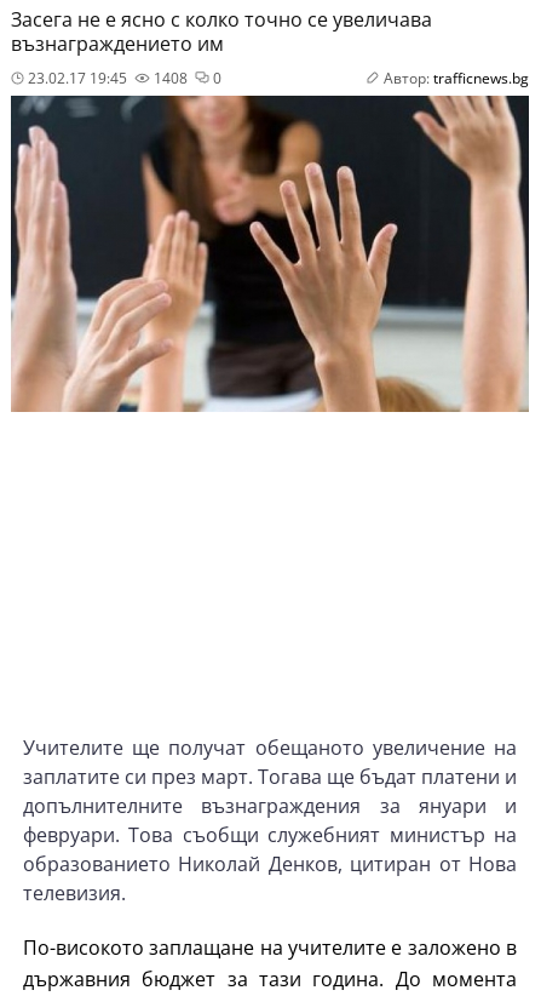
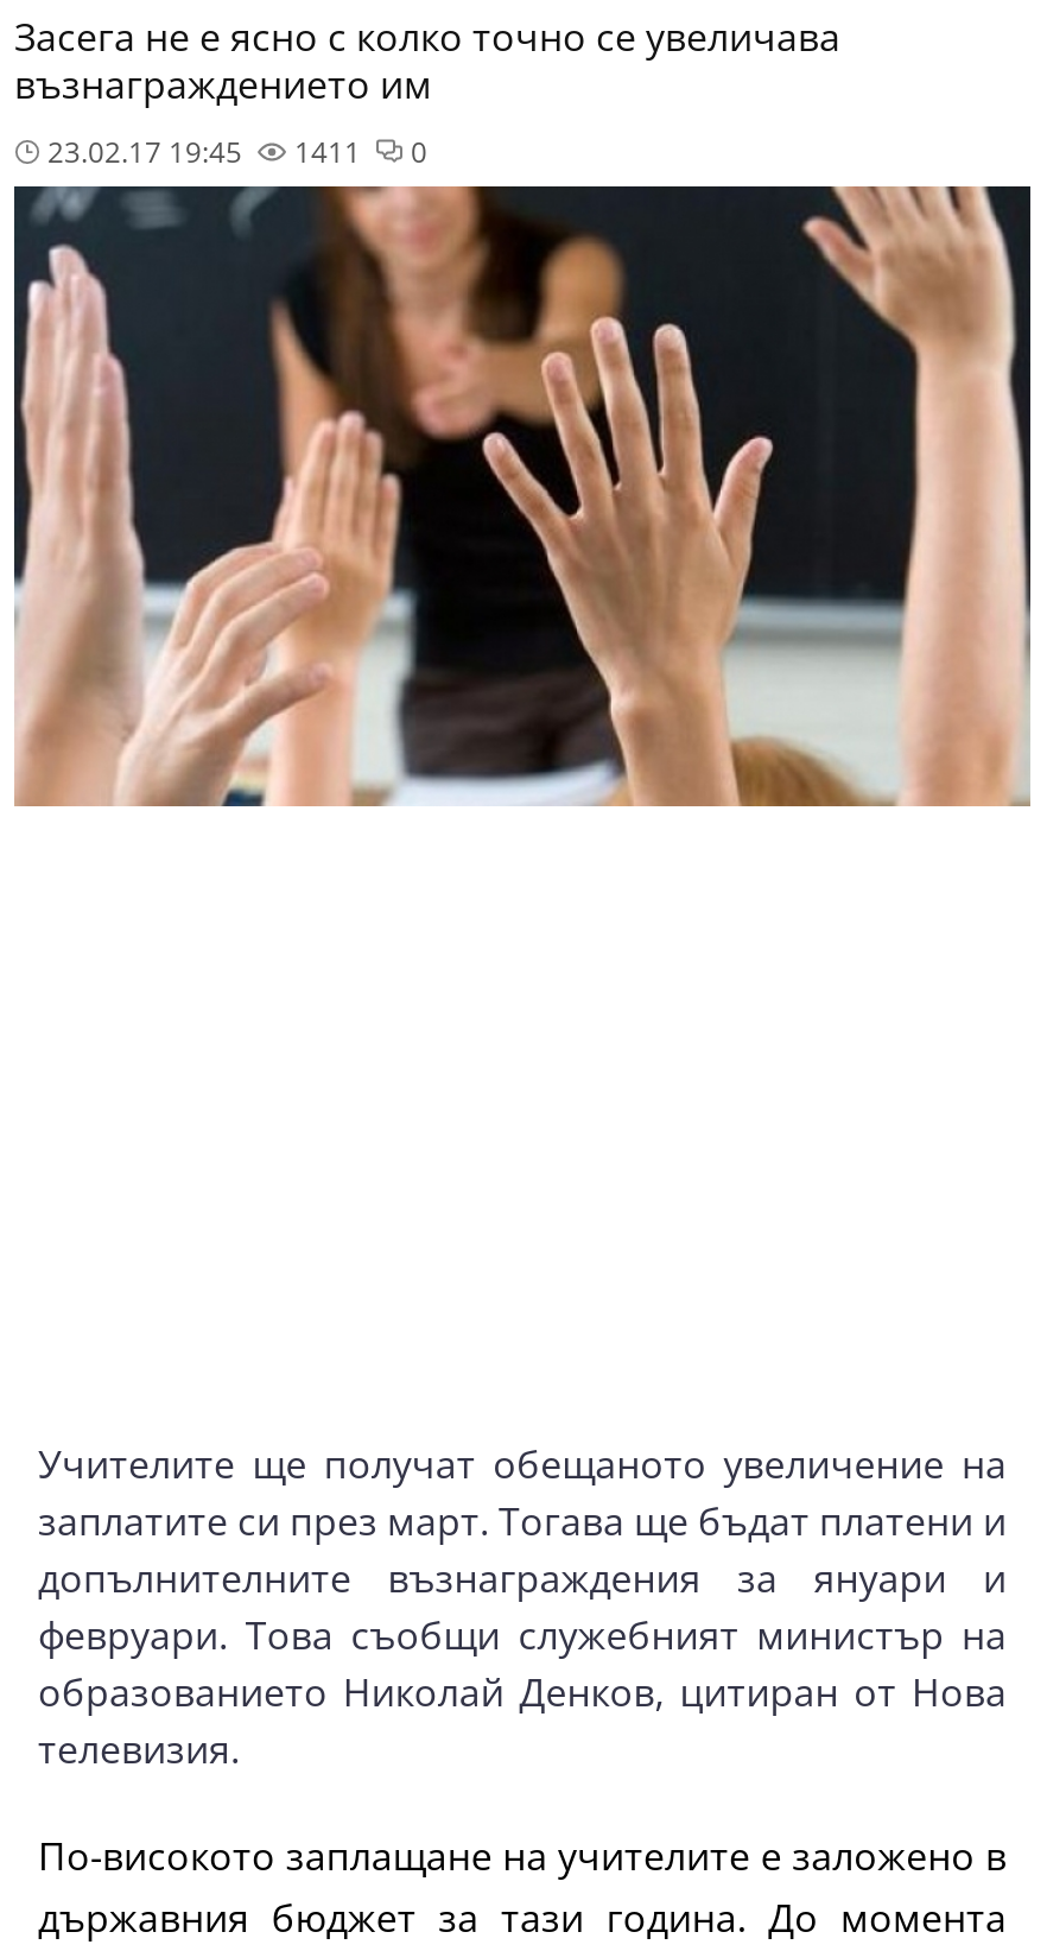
[150,68,188,88] 1408 -> [287,132,361,172] 1411
[384,68,529,88] Автор: trafficnews.bg -> none

